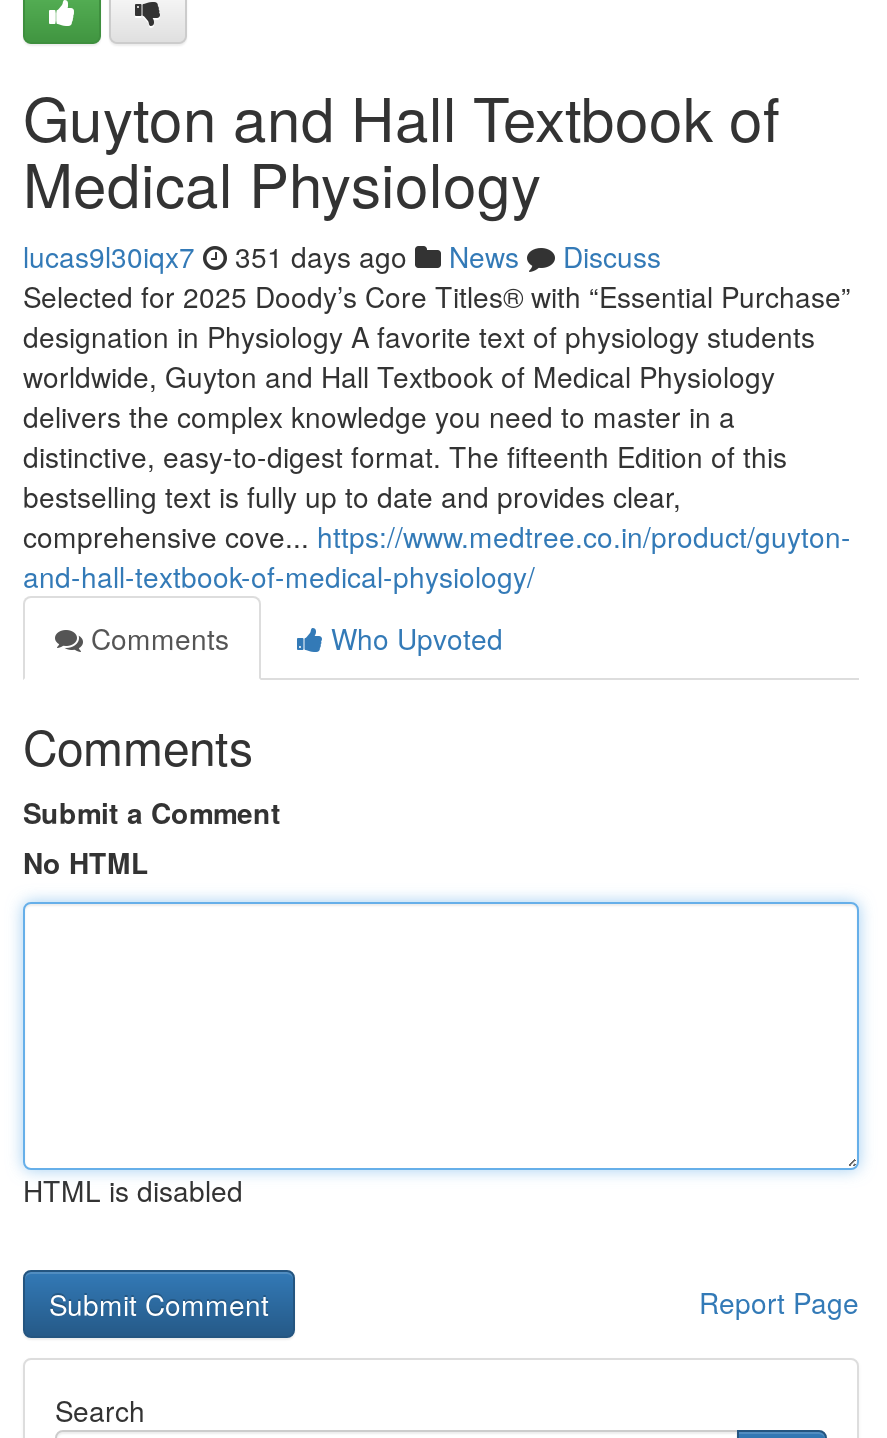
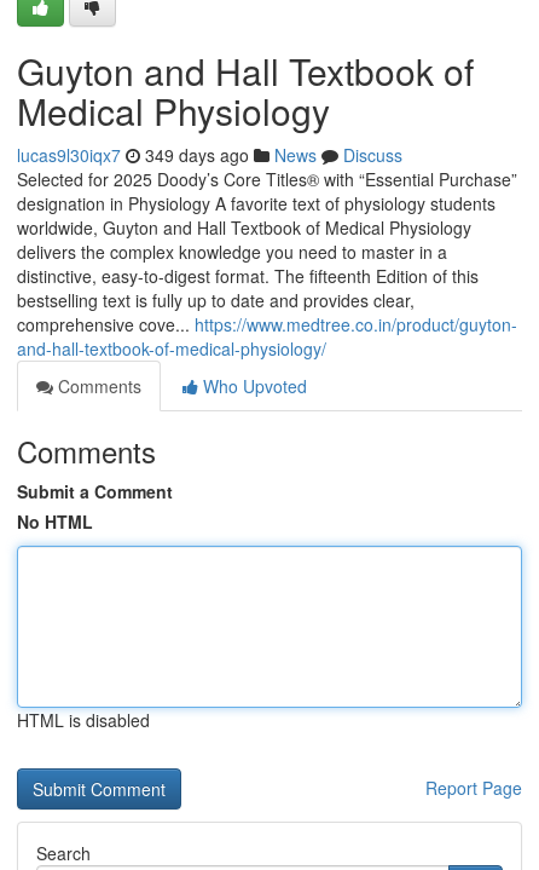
[23,236,661,276] lucas9l30iqx7 351 days ago News Discuss -> [17,143,402,167] lucas9l30iqx7 349 days ago News Discuss

